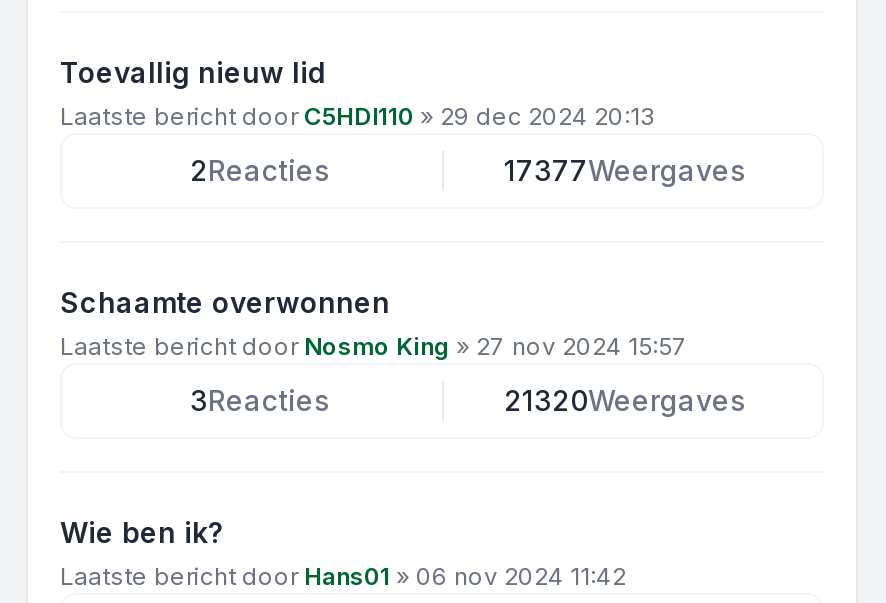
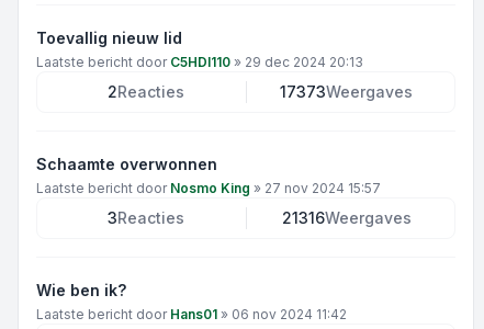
[504,153,746,187] 17377Weergaves -> [280,82,413,101] 17373Weergaves
[504,383,746,417] 21320Weergaves -> [282,208,411,227] 21316Weergaves

